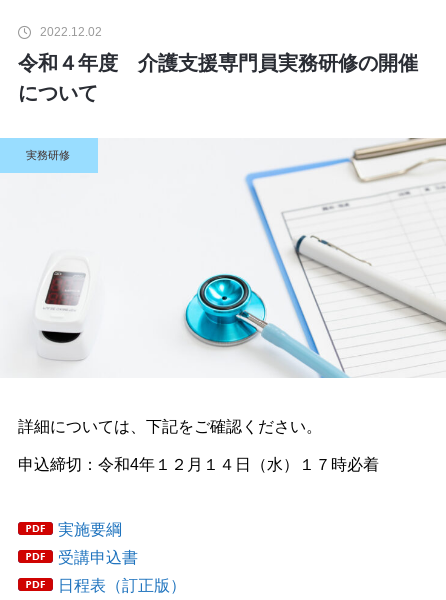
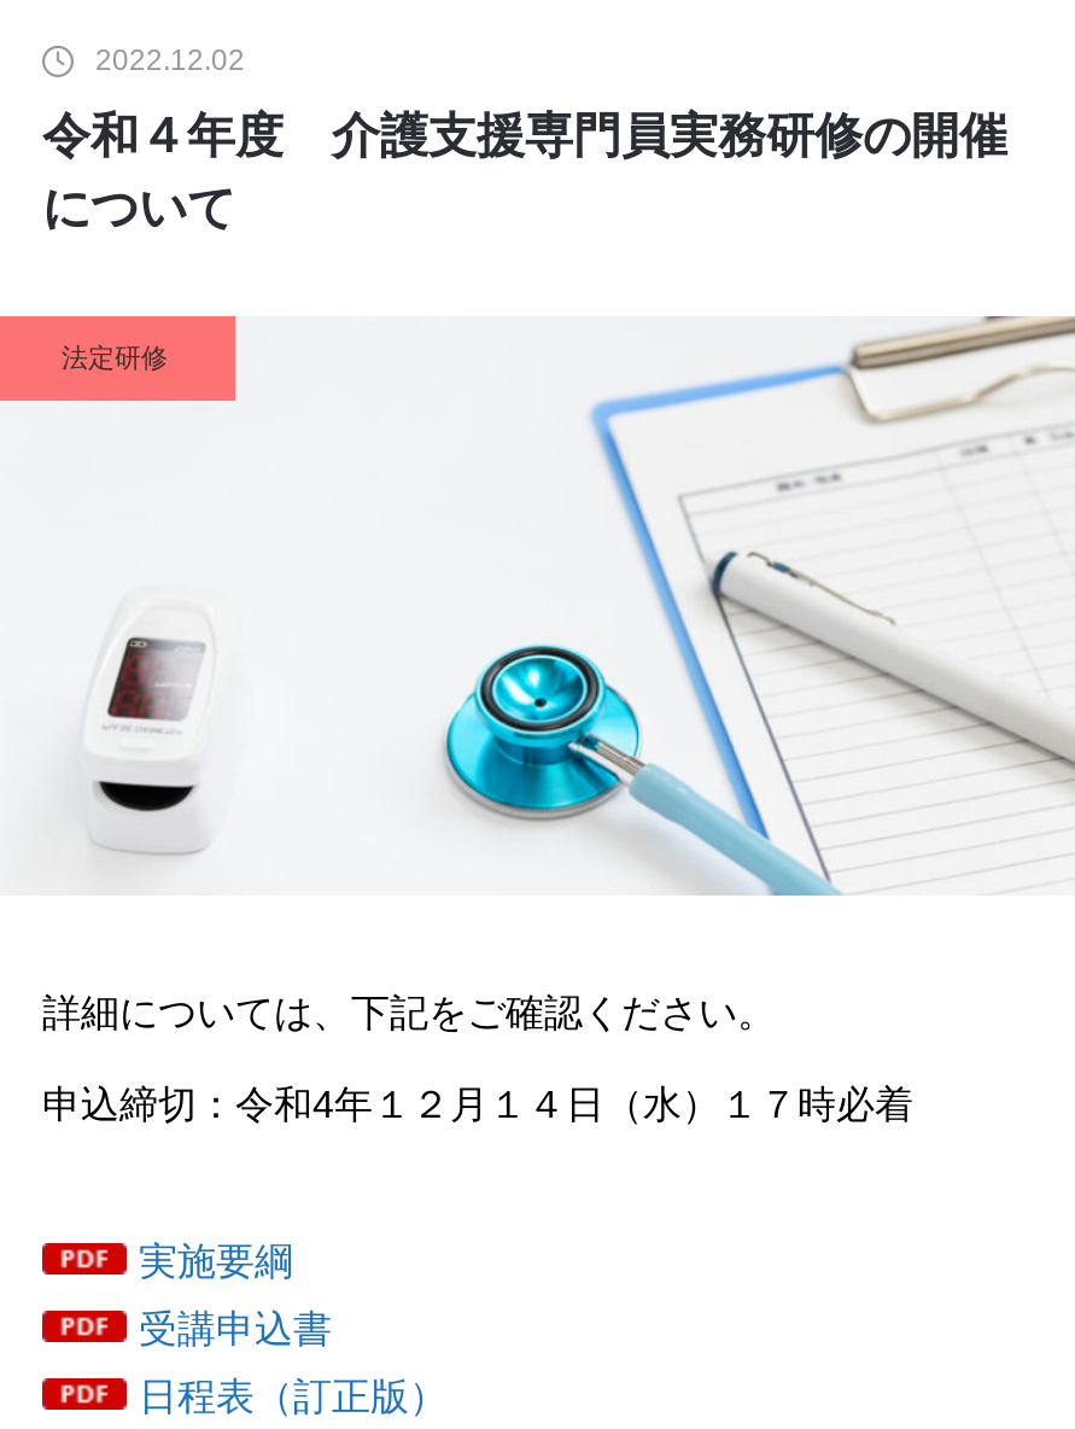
[26,149,70,161] 実務研修 -> [62,343,168,372] 法定研修

